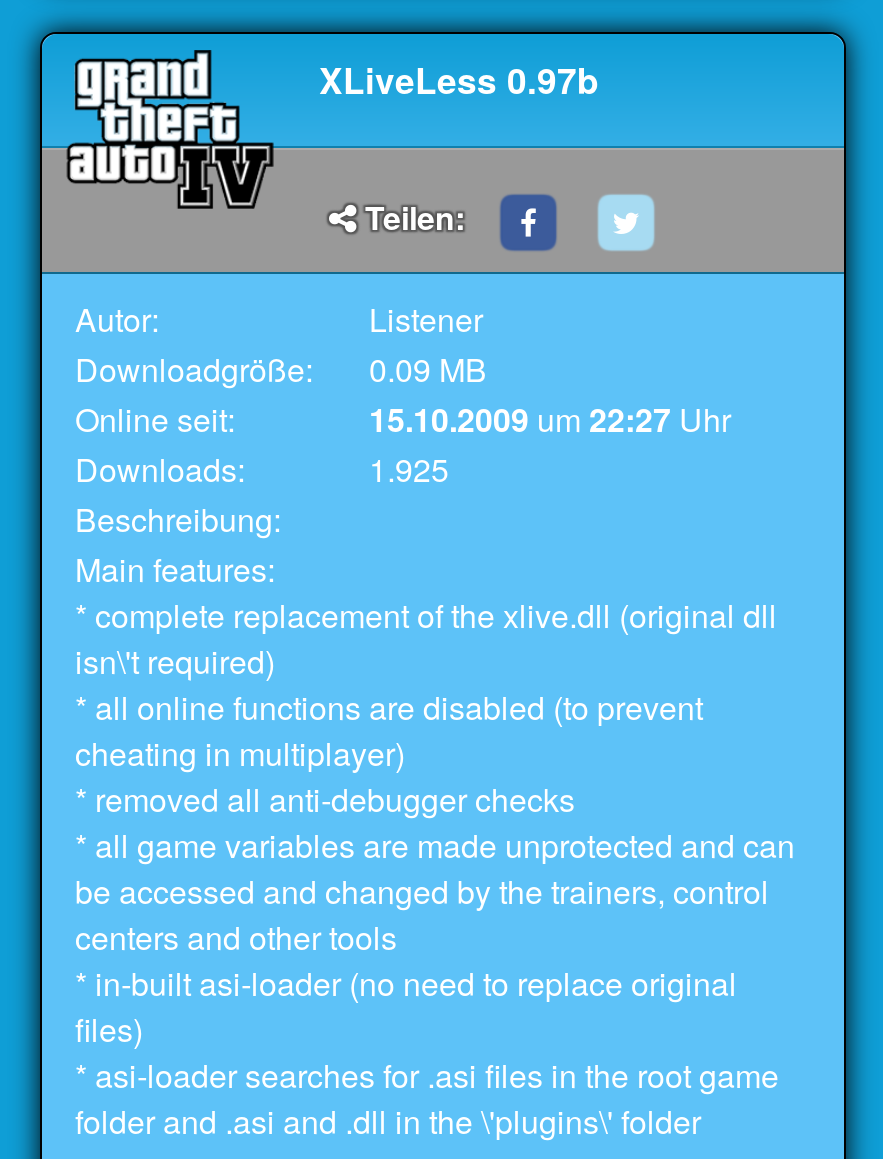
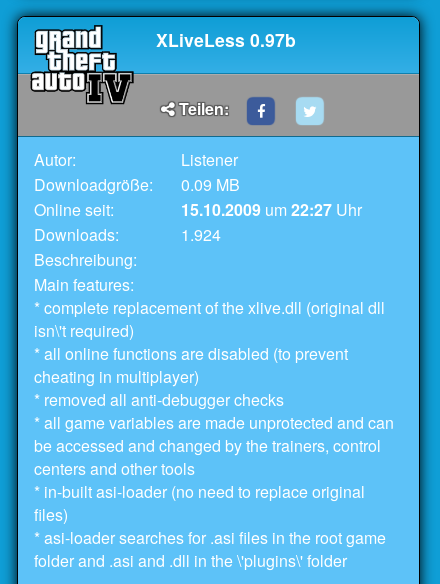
[369,447,449,493] 1.925 -> [181,223,221,246] 1.924

